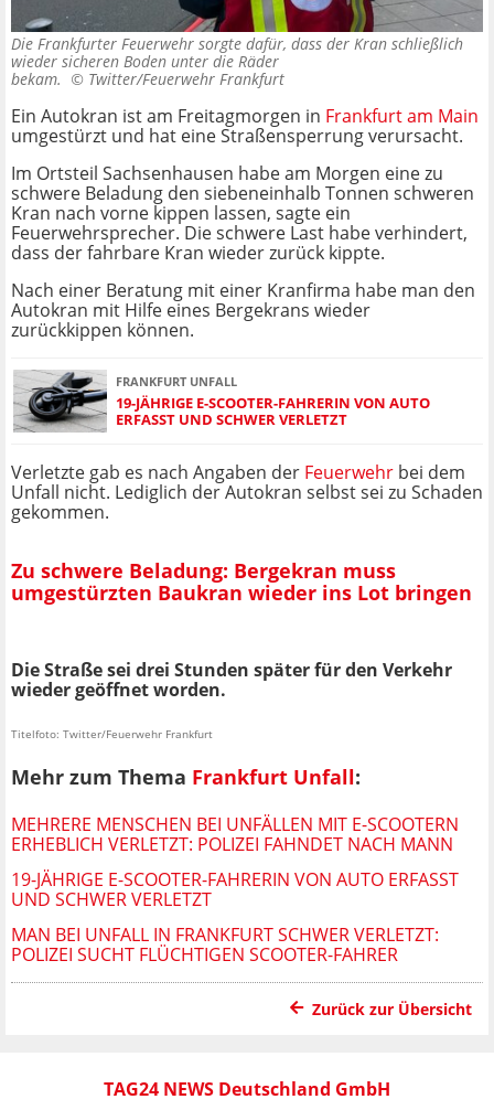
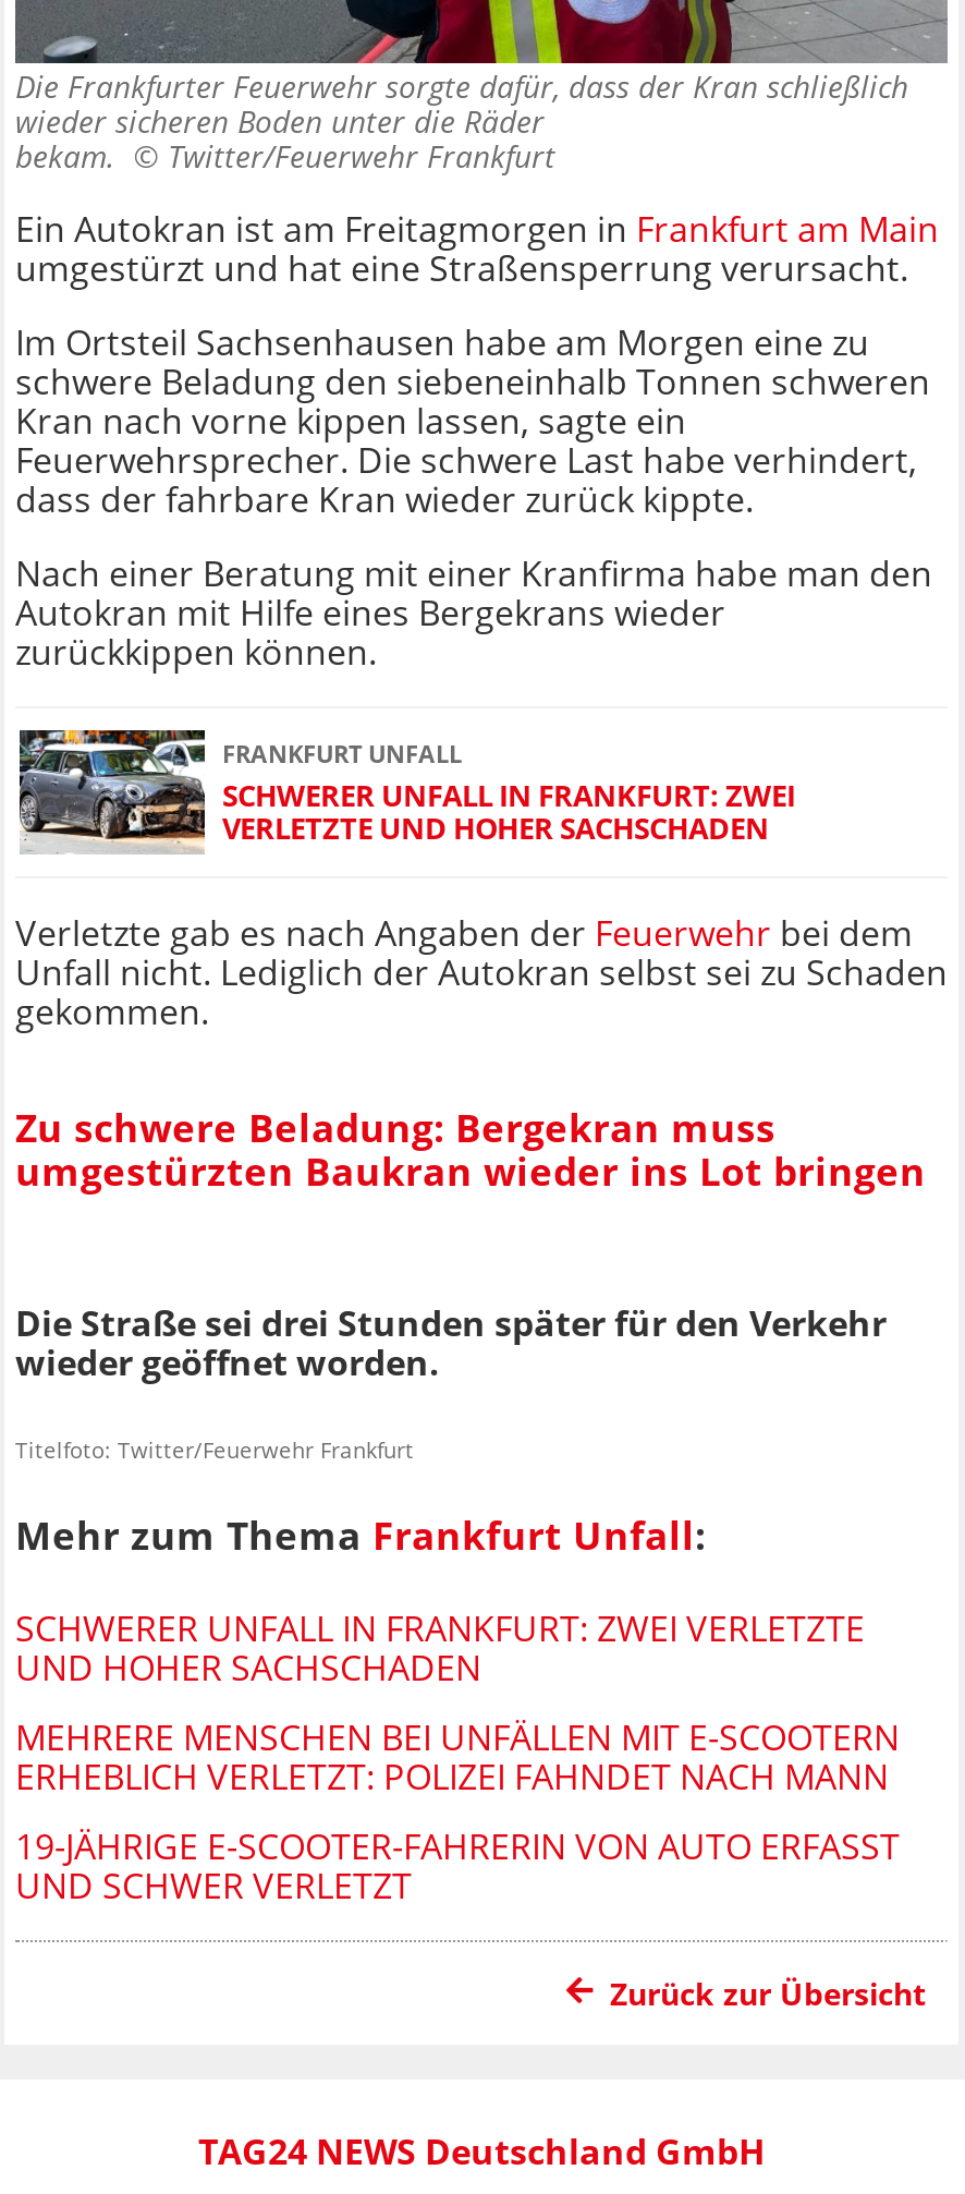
[13,370,430,431] [image] | 19-JÄHRIGE E-SCOOTER-FAHRERIN VON AUTO | ERFASST UND SCHWER VERLETZT -> [17,728,795,850] [image] | SCHWERER UNFALL IN FRANKFURT: ZWEI | VERLETZTE UND HOHER SACHSCHADEN
none -> [15,1604,865,1691] SCHWERER UNFALL IN FRANKFURT: ZWEI VERLETZTE | UND HOHER SACHSCHADEN
moved [11,812,459,911] -> [15,1713,900,1909]: MEHRERE MENSCHEN BEI UNFÄLLEN MIT E-SCOOTERN | ERHEBLICH VERLETZT: POLIZEI FAHNDET NACH MANN | 19-JÄHRIGE E-SCOOTER-FAHRERIN VON AUTO ERFASST | UND SCHWER VERLETZT
[11,922,439,966] MAN BEI UNFALL IN FRANKFURT SCHWER VERLETZT: | POLIZEI SUCHT FLÜCHTIGEN SCOOTER-FAHRER -> none

